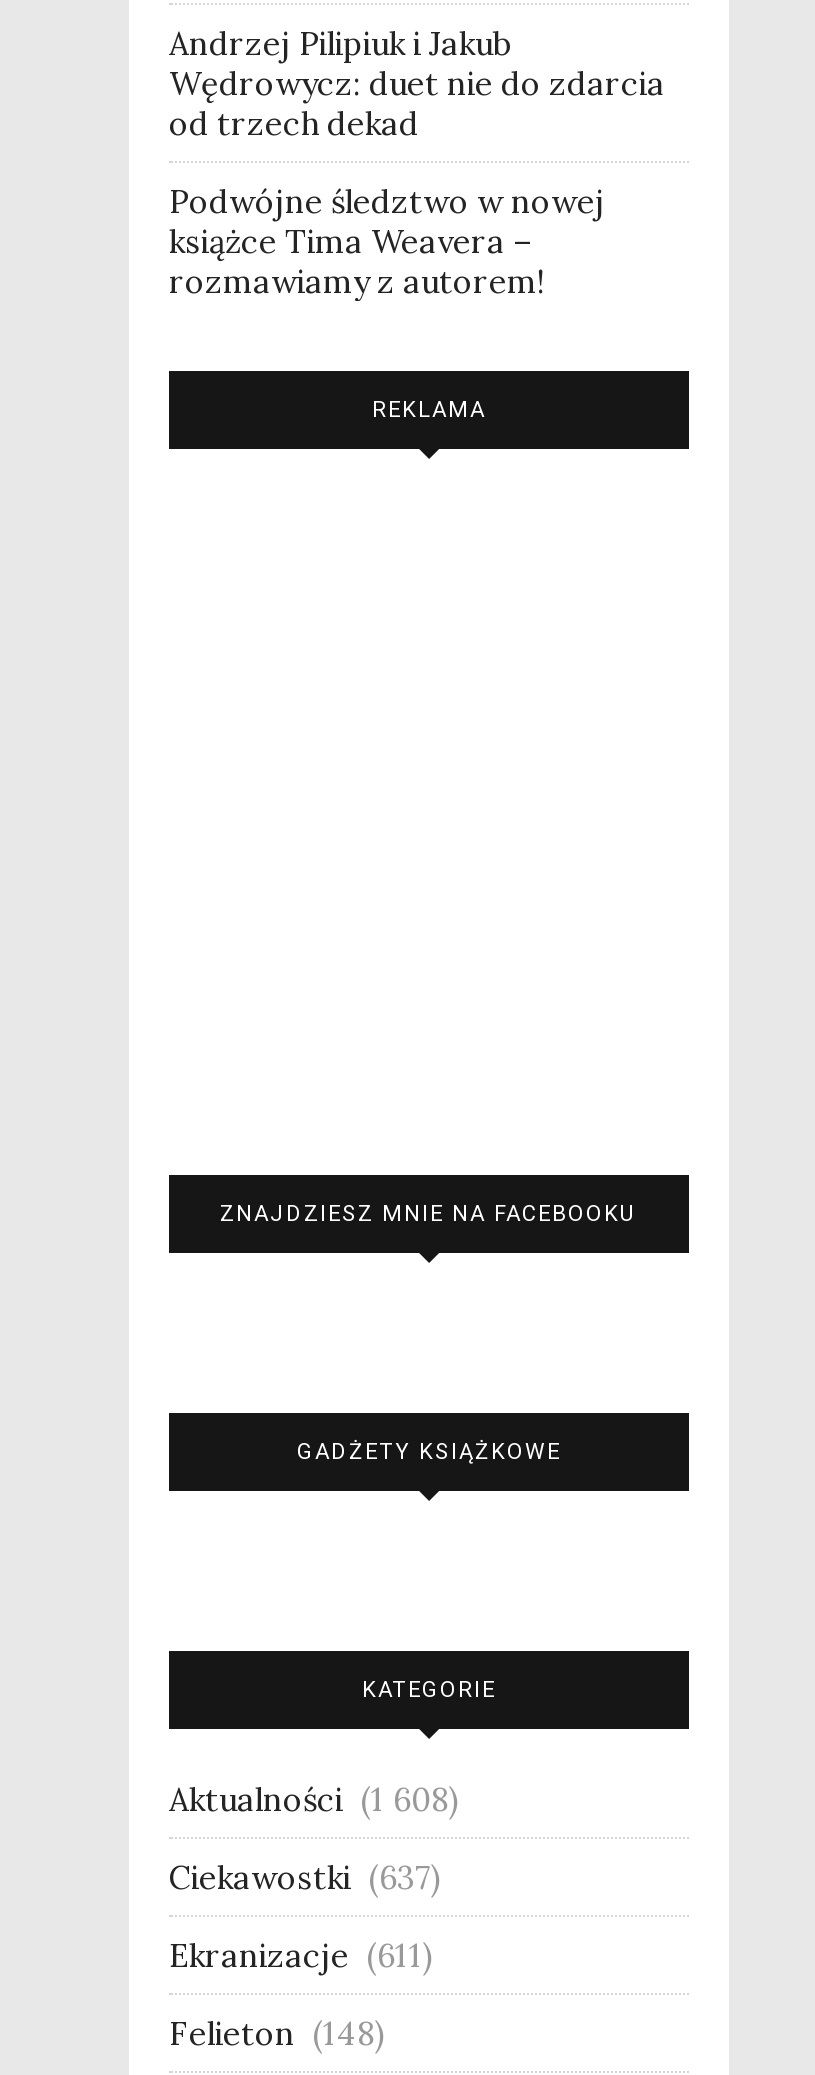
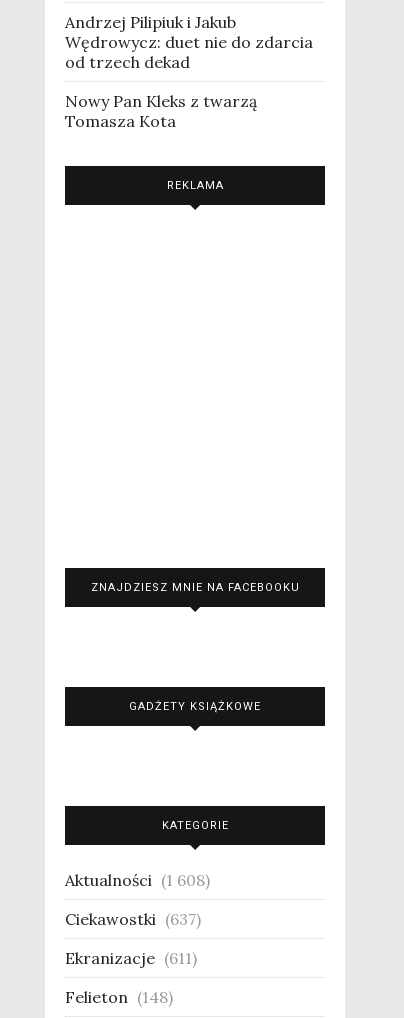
[169,181,605,301] Podwójne śledztwo w nowej | książce Tima Weavera – | rozmawiamy z autorem! -> [65,91,257,131] Nowy Pan Kleks z twarzą | Tomasza Kota

